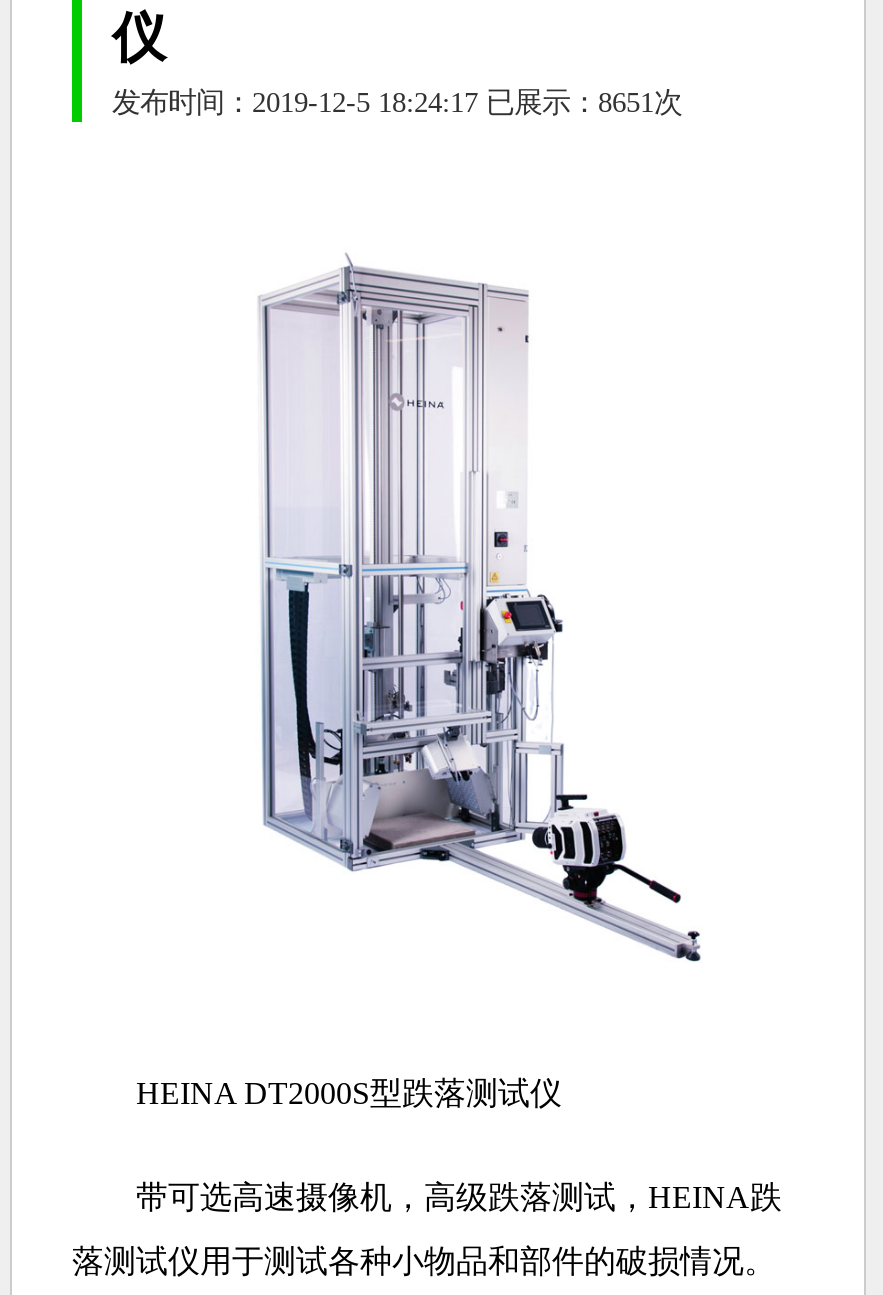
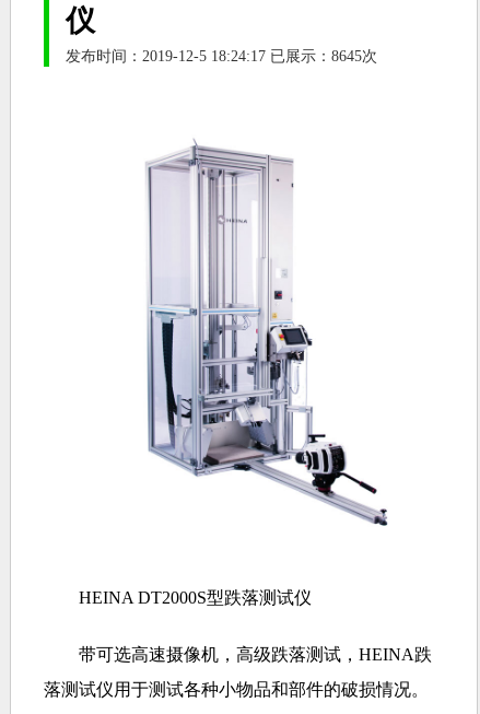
[112,86,682,118] 发布时间：2019-12-5 18:24:17 已展示：8651次 -> [66,47,377,64] 发布时间：2019-12-5 18:24:17 已展示：8645次

